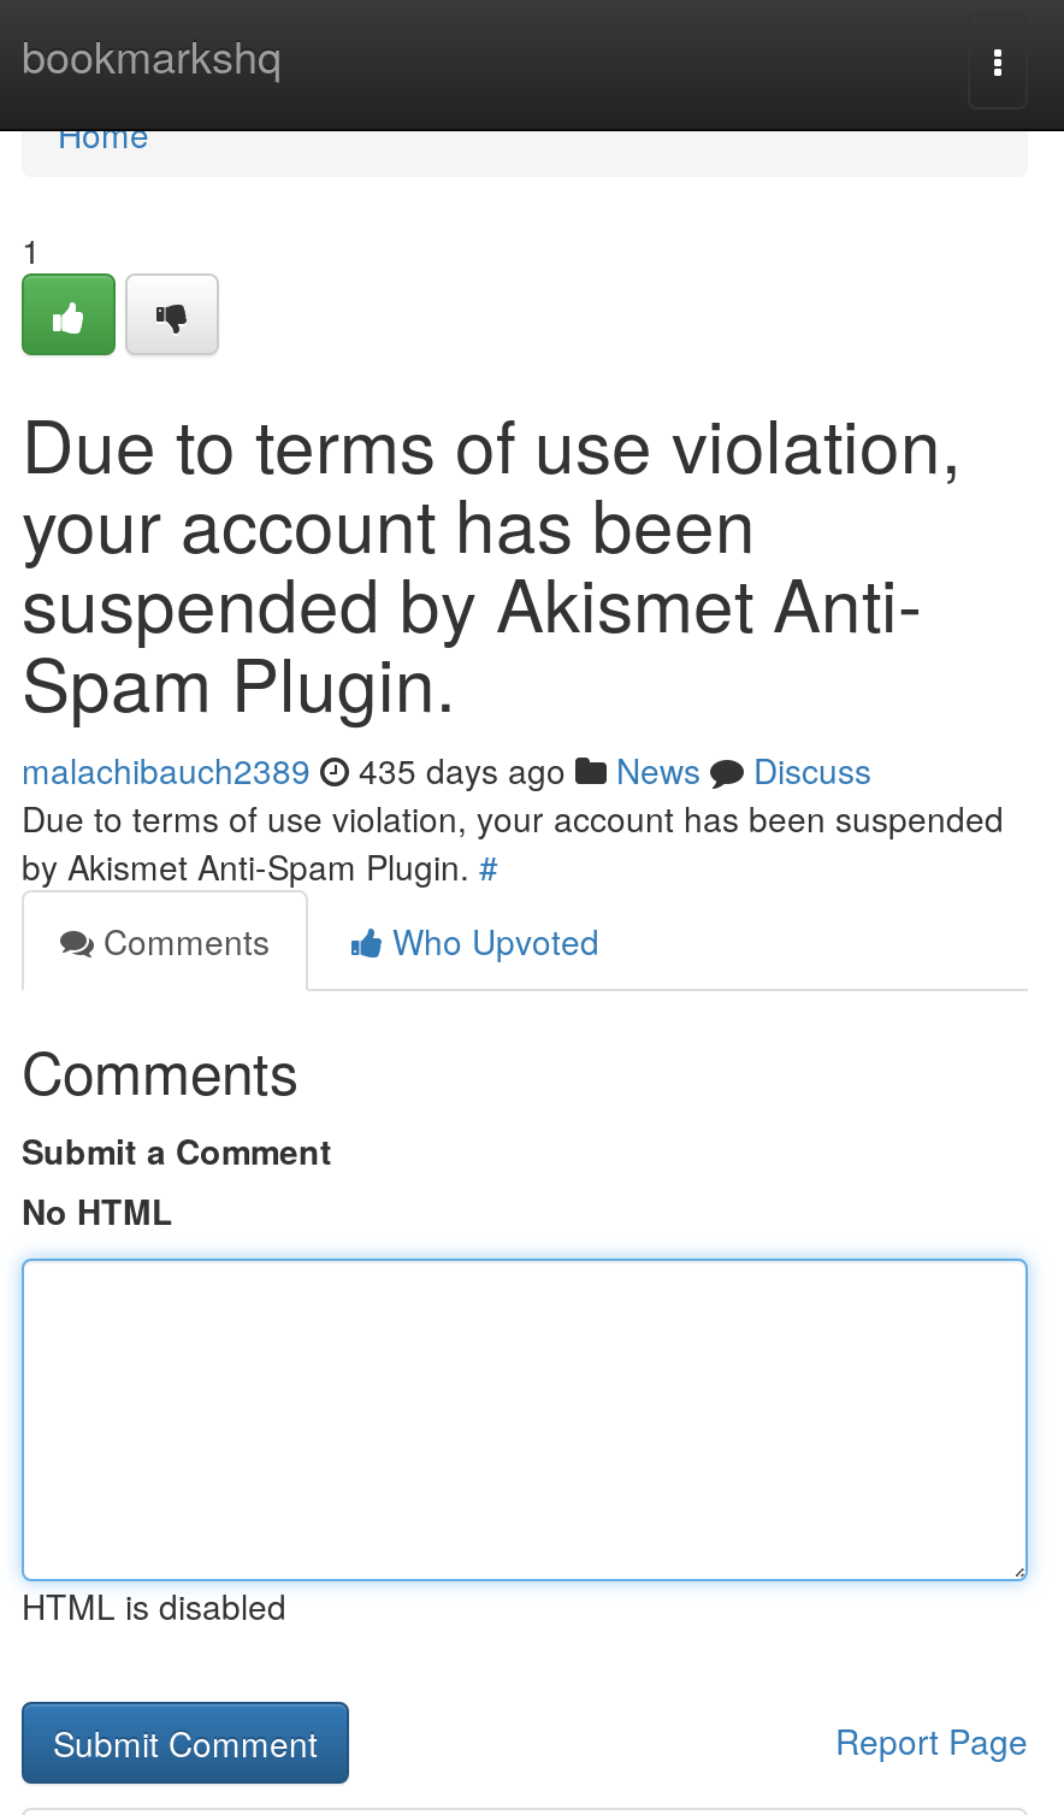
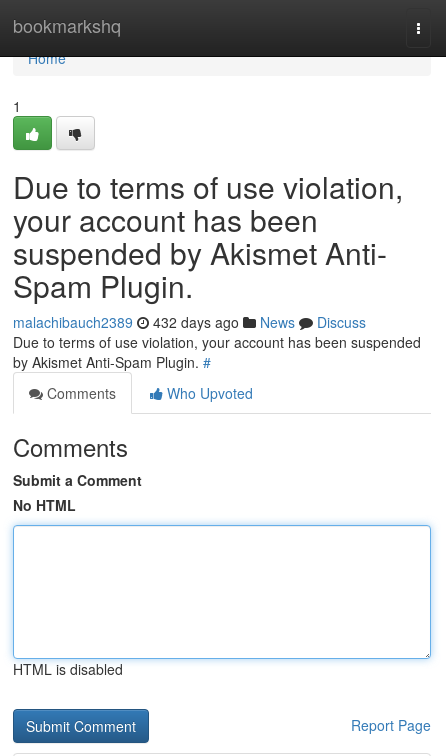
[22,746,871,794] malachibauch2389 435 days ago News Discuss -> [13,312,366,332] malachibauch2389 432 days ago News Discuss

